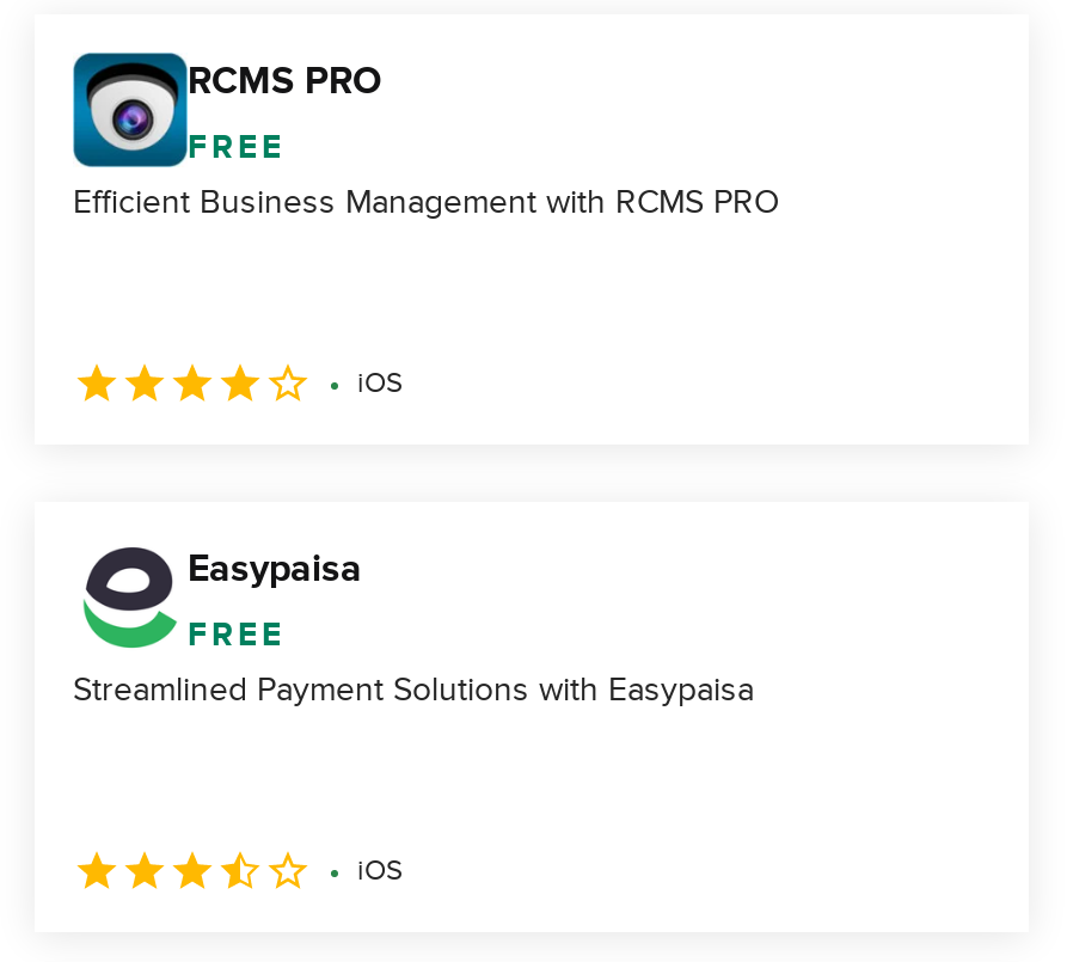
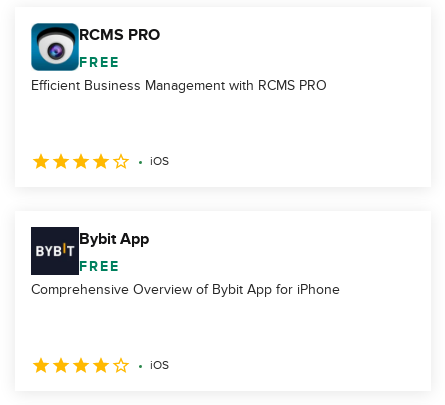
[73,540,362,652] [image] | Easypaisa -> [30,226,149,274] [image] | Bybit App
[73,669,754,710] Streamlined Payment Solutions with Easypaisa -> [31,281,340,298] Comprehensive Overview of Bybit App for iPhone

